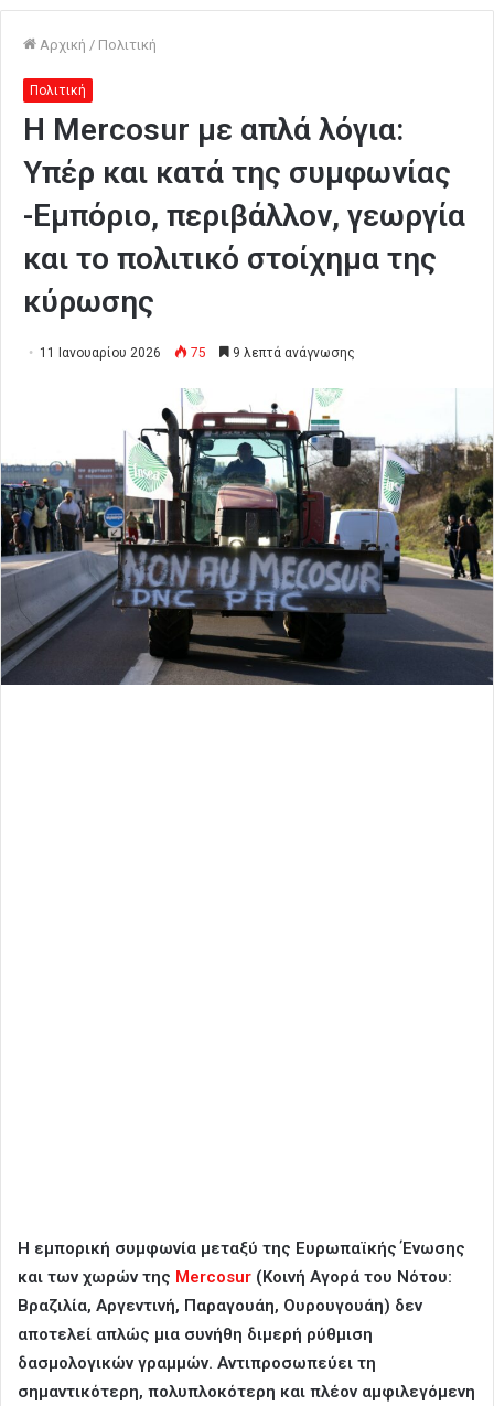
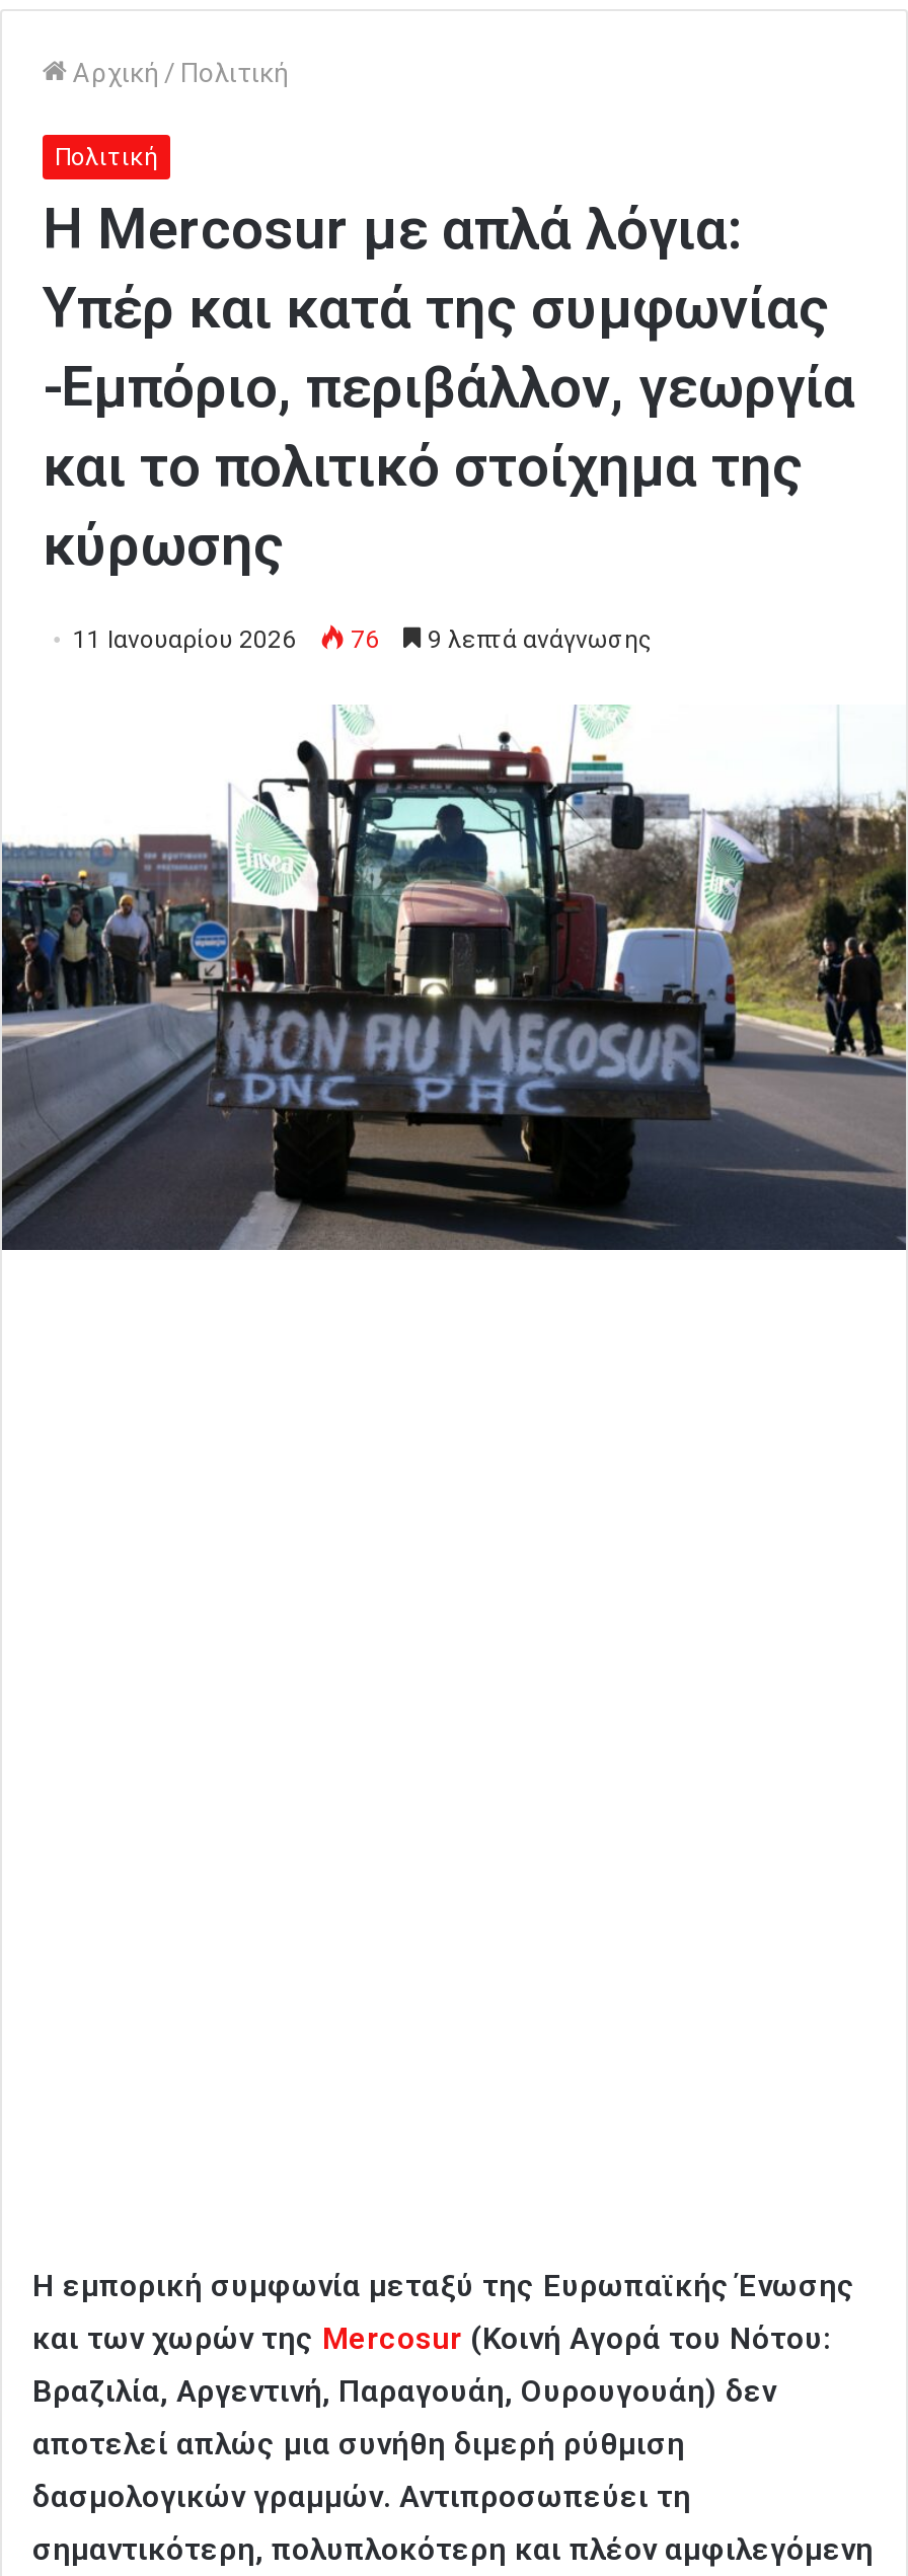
[187,345,206,361] 75 -> [345,625,379,654] 76

